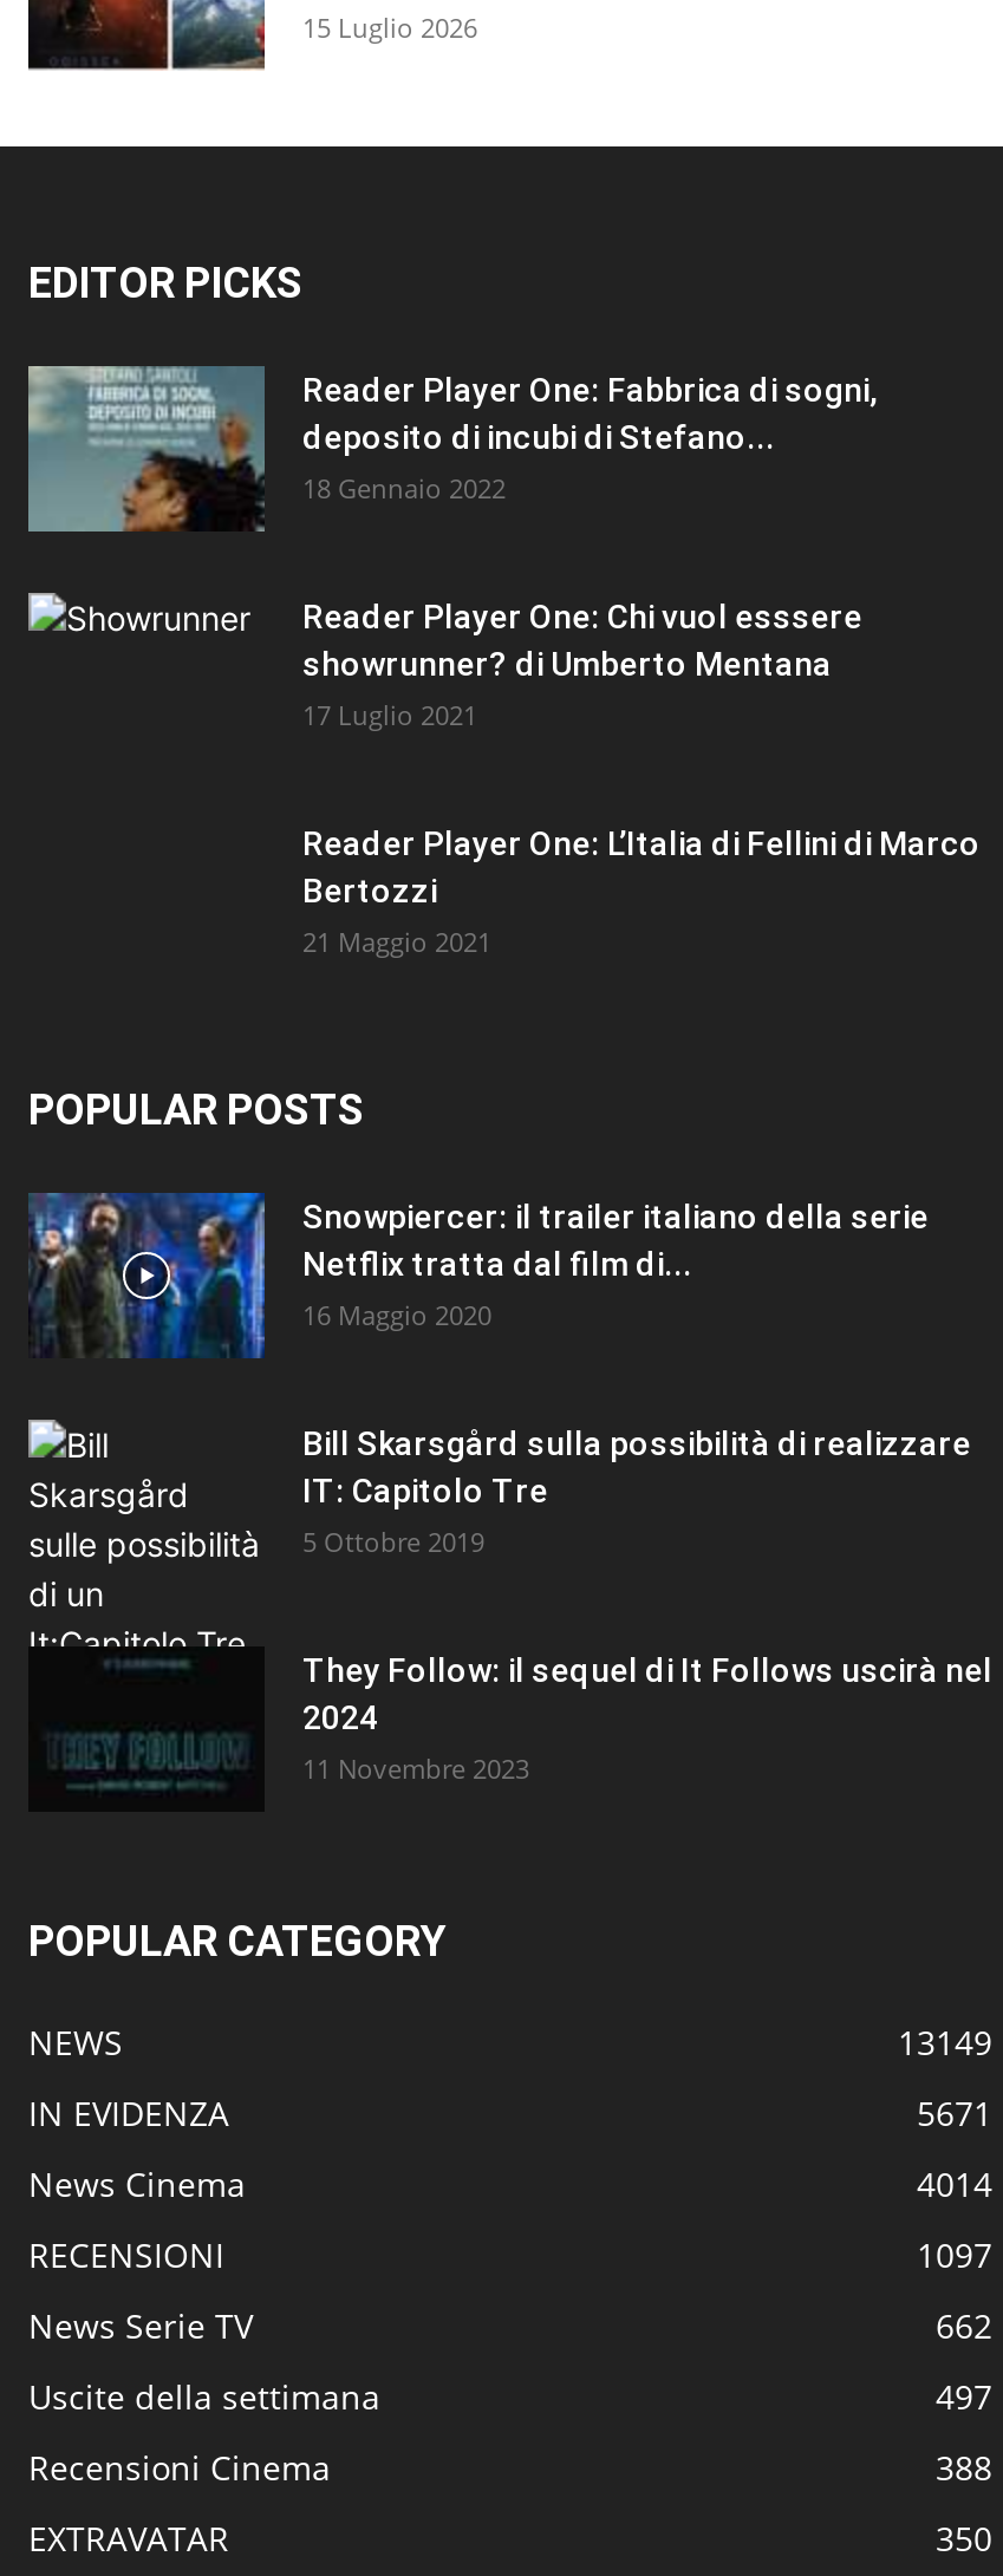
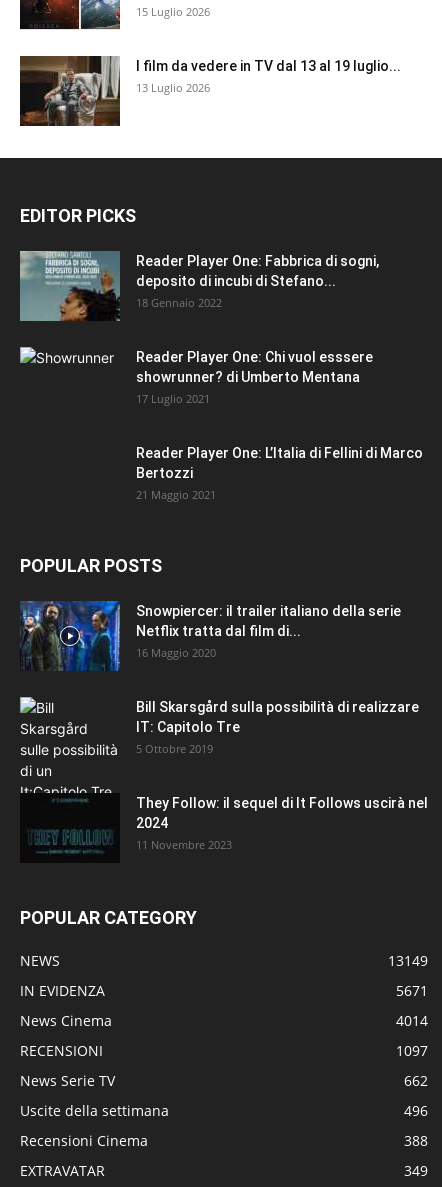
none -> [19,55,401,127] [image] | I film da vedere in TV dal 13 al 19 luglio... | 13 Luglio 2026
[936,2374,992,2419] 497 -> [404,1101,428,1120] 496
[936,2516,992,2560] 350 -> [404,1161,428,1180] 349

